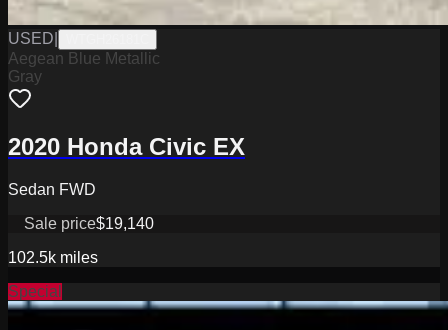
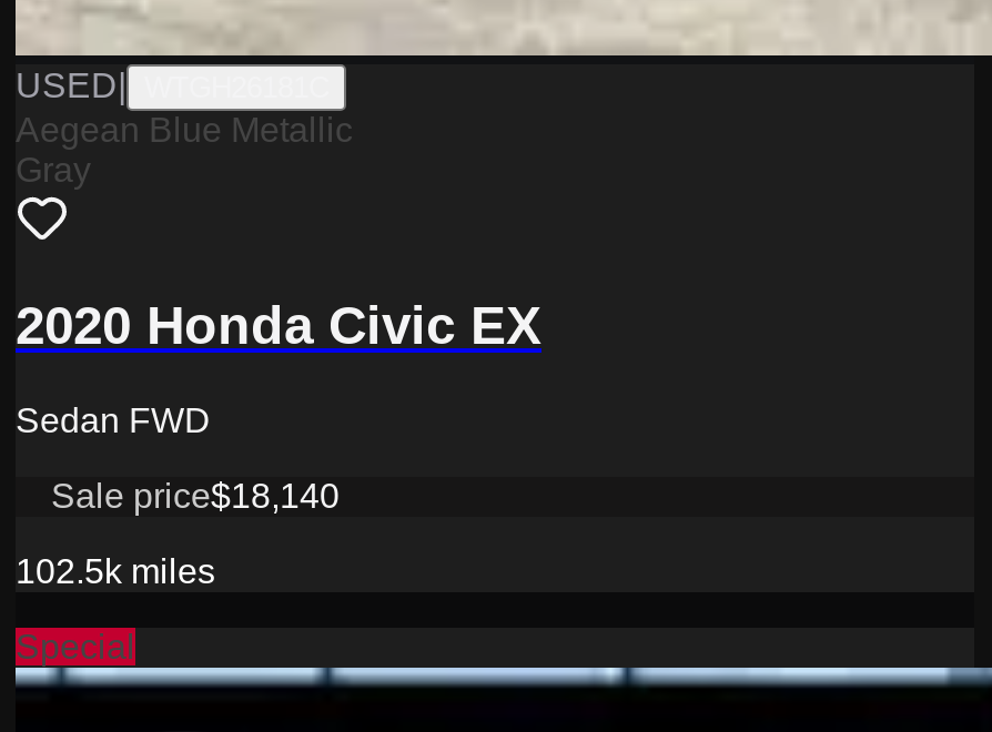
[24,215,154,232] Sale price$19,140 -> [51,478,340,515] Sale price$18,140

